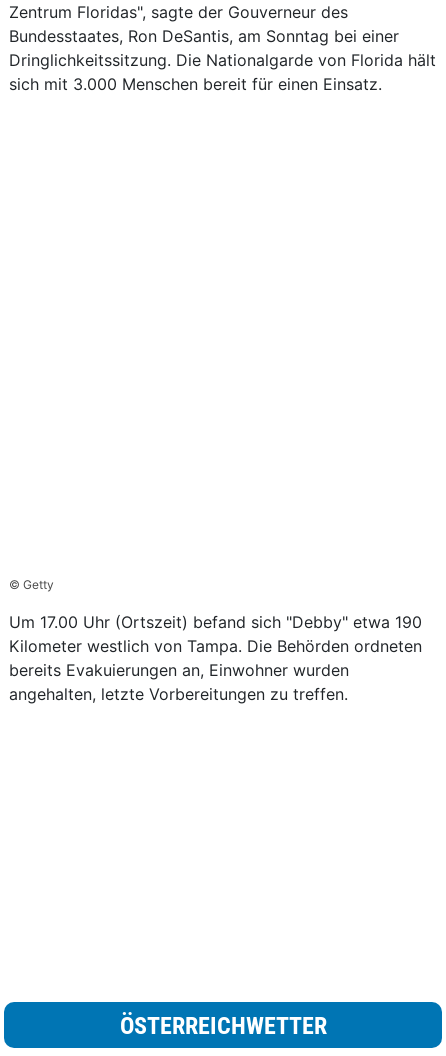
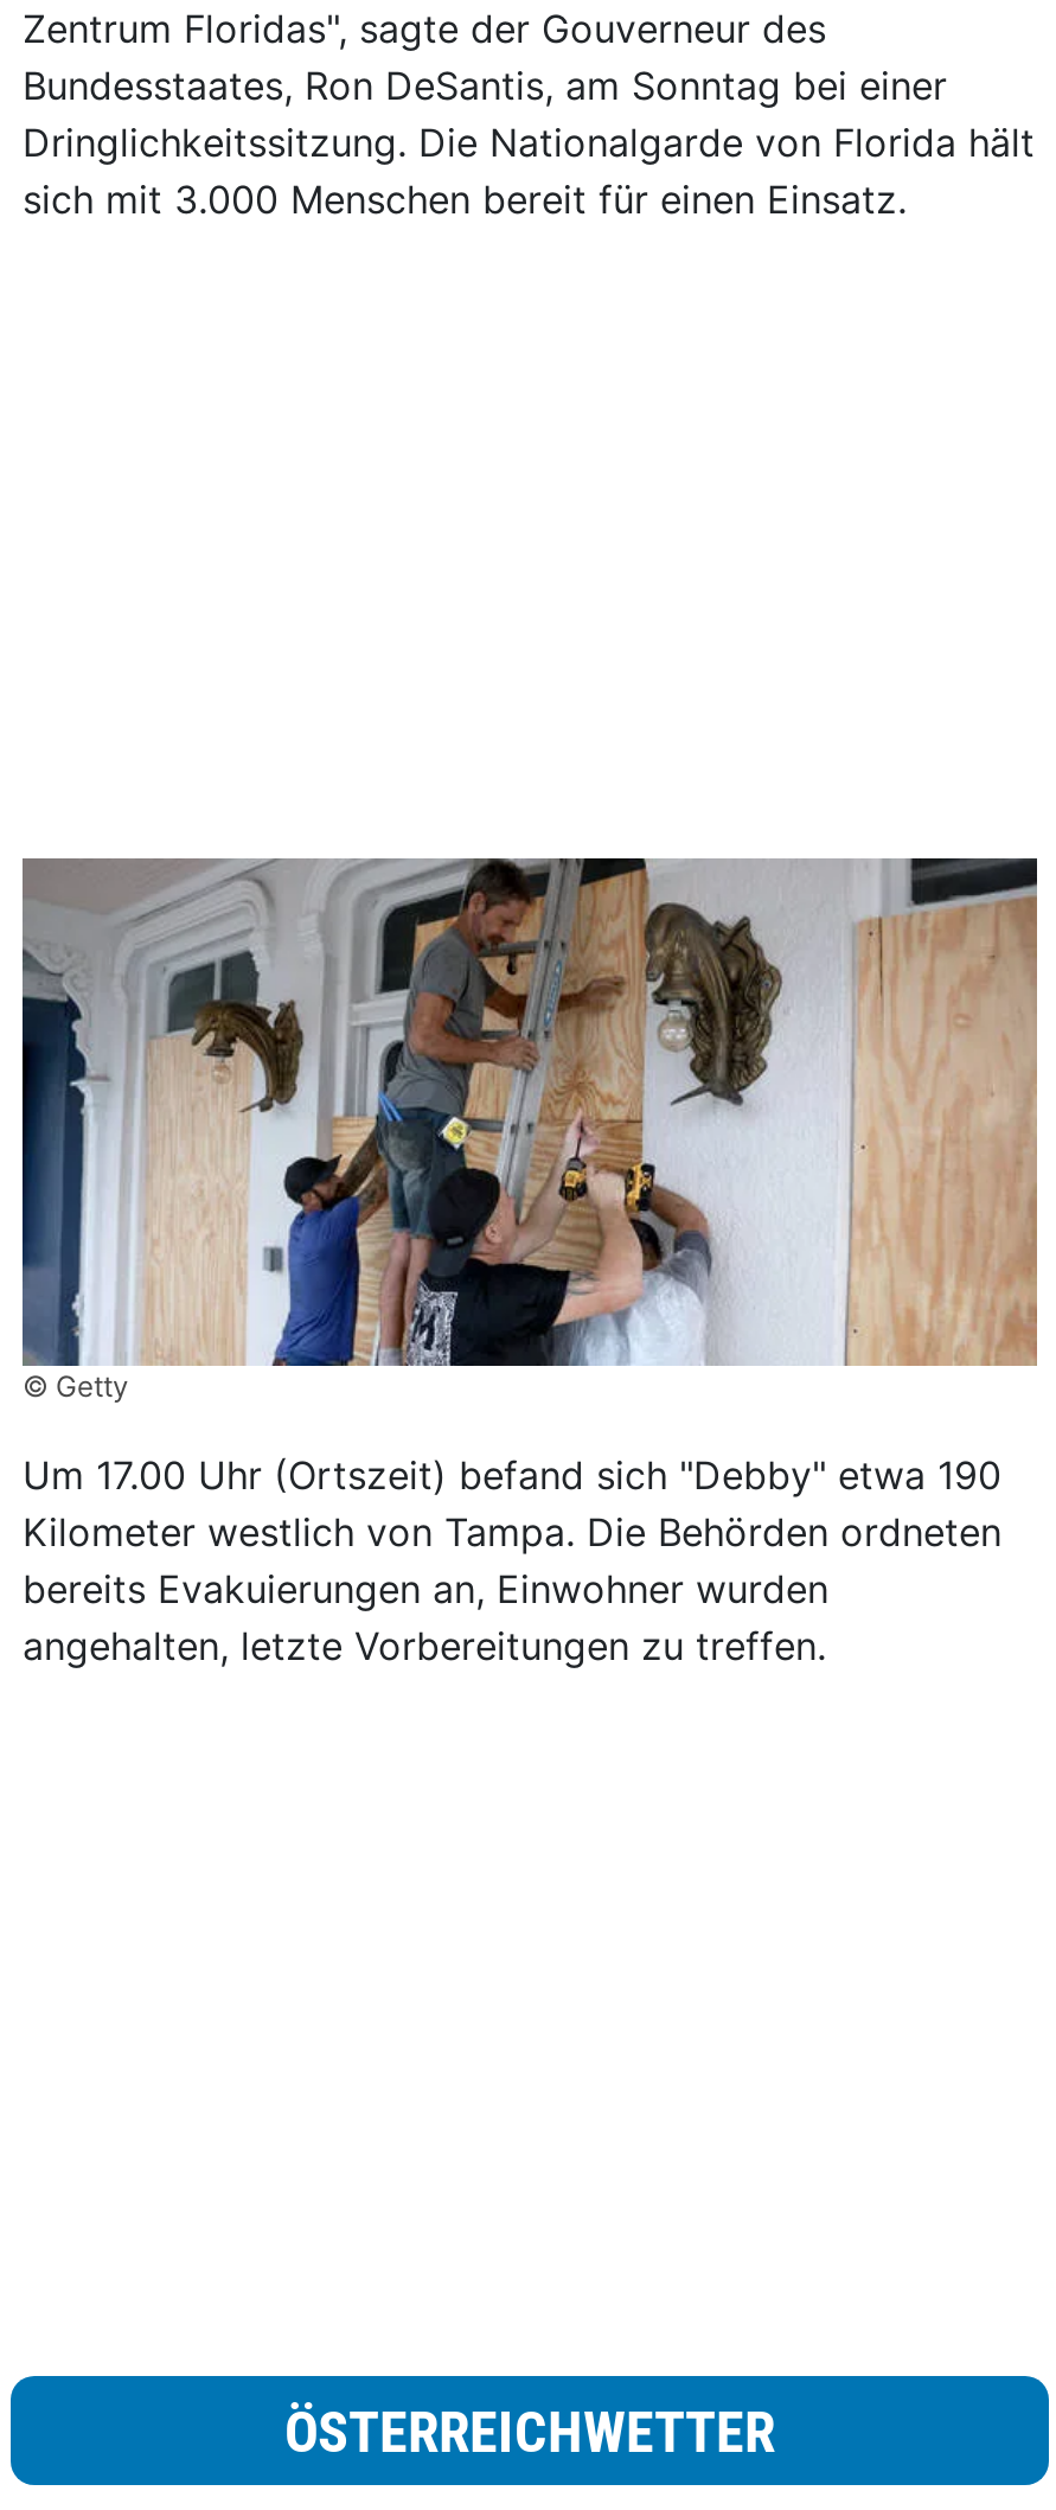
none -> [20,856,1039,1368] [image]

